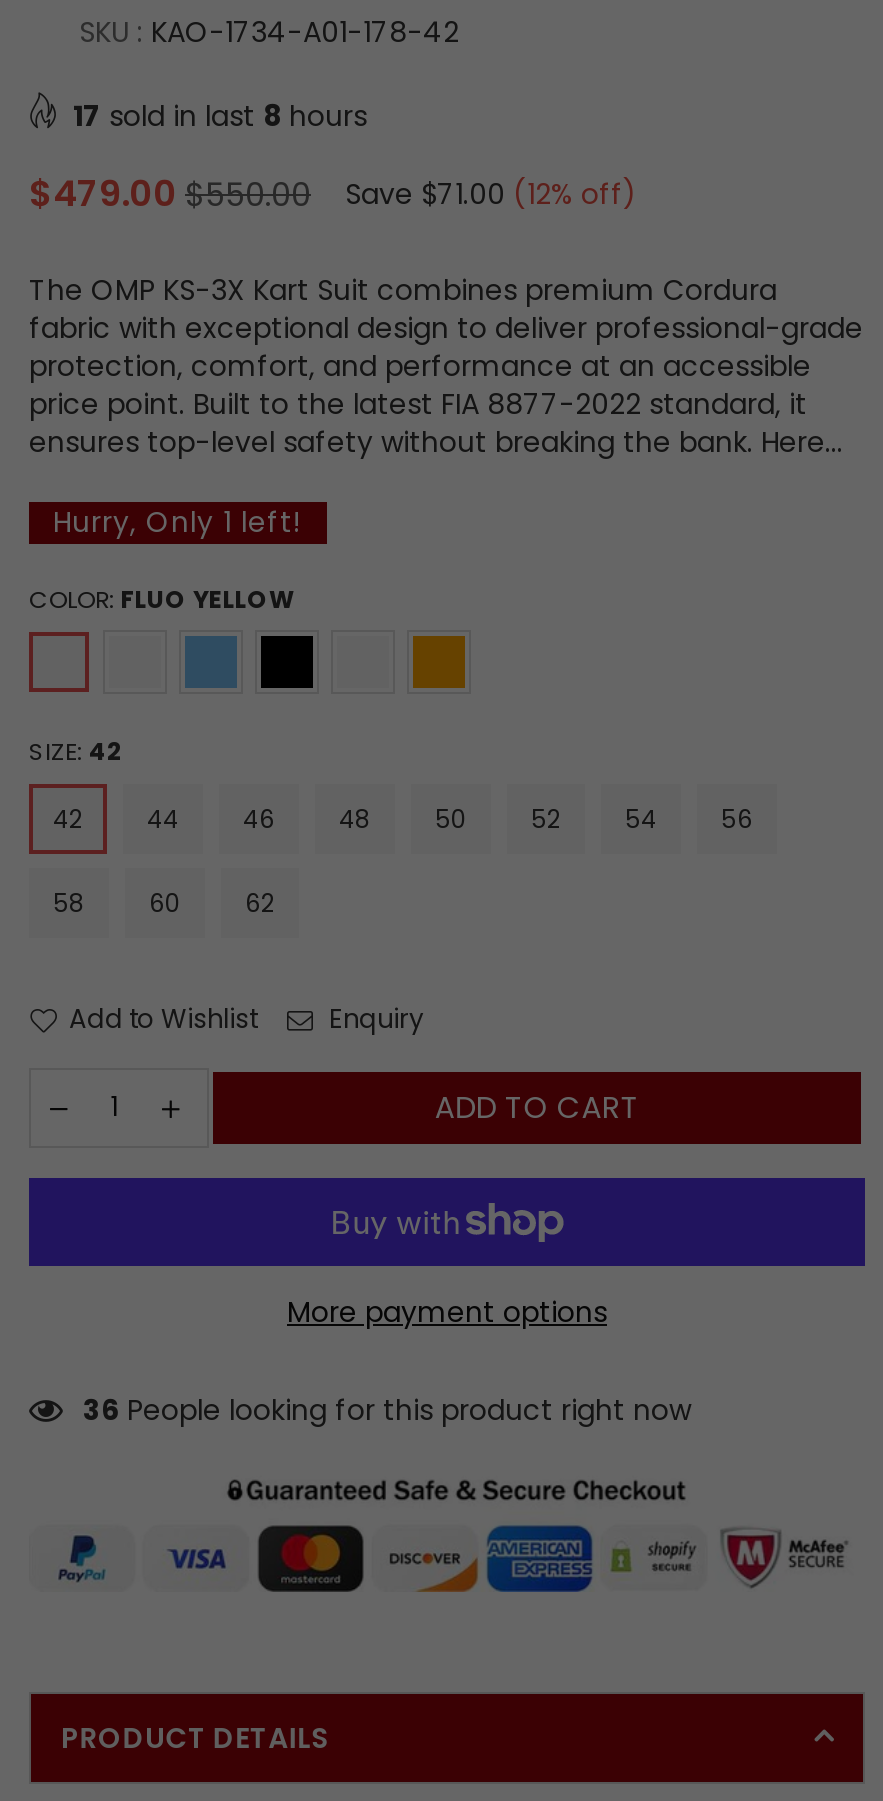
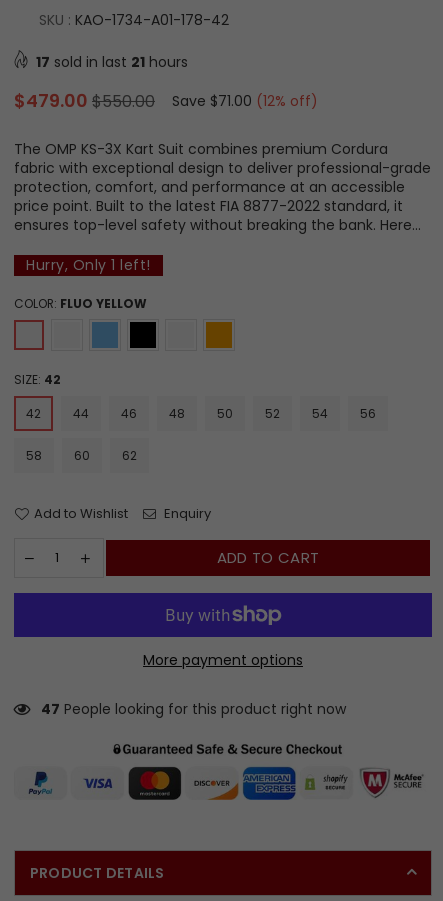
[73,95,367,135] 17 sold in last 8 hours -> [36,52,188,72] 17 sold in last 21 hours
[83,1389,691,1429] 36 People looking for this product right now -> [41,699,346,719] 47 People looking for this product right now

